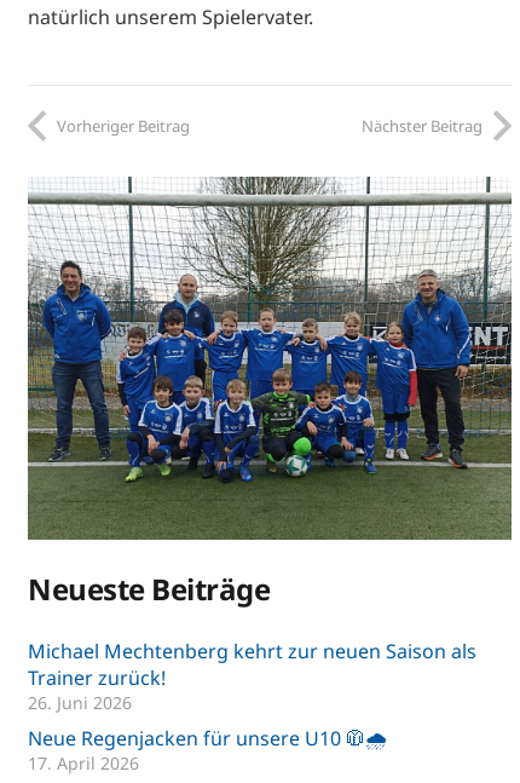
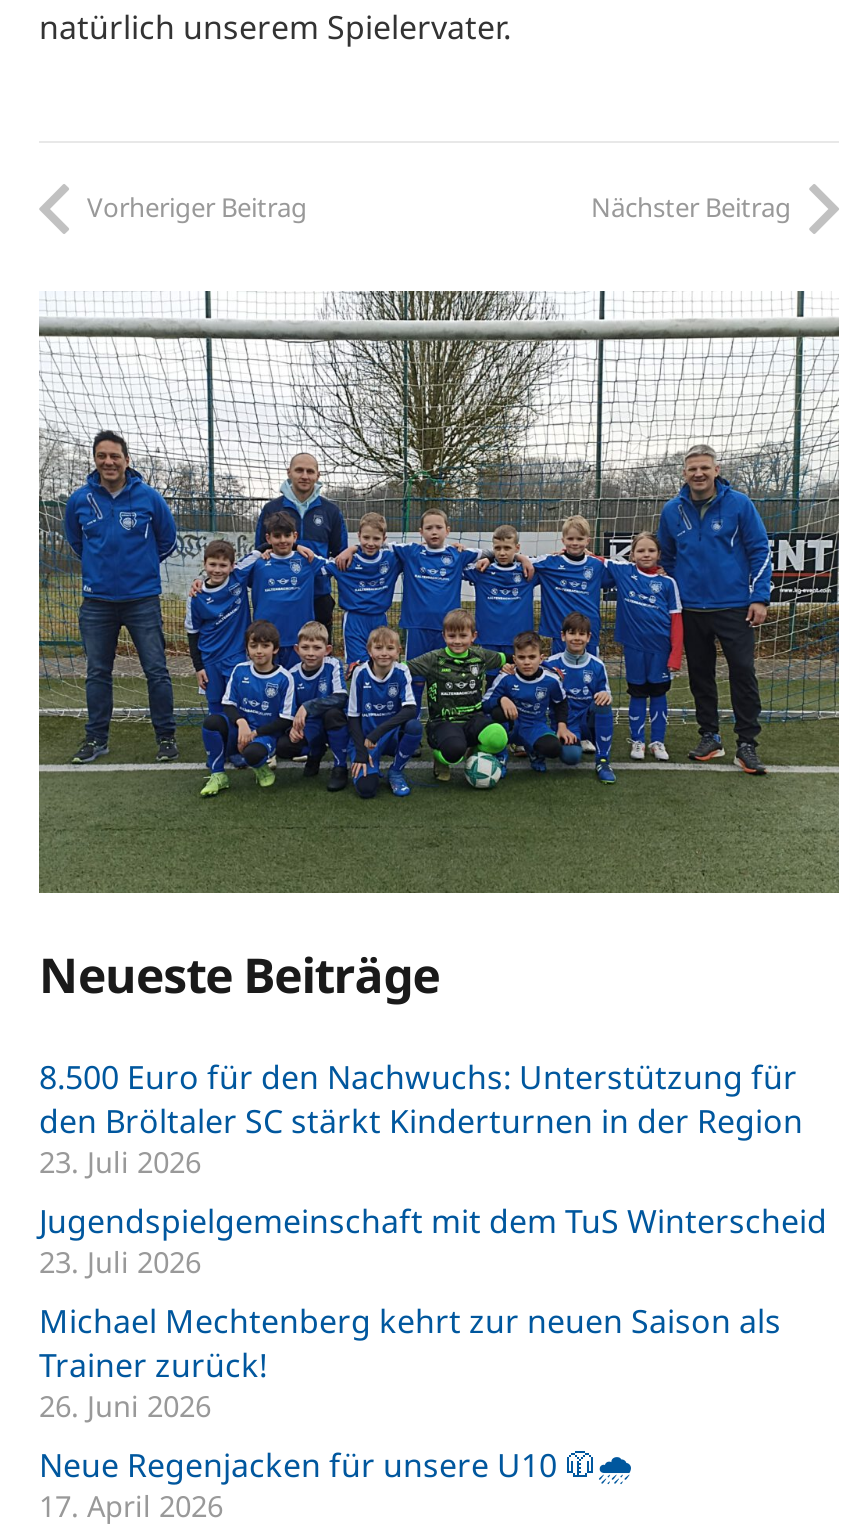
none -> [39,1054,827,1280] 8.500 Euro für den Nachwuchs: Unterstützung für | den Bröltaler SC stärkt Kinderturnen in der Region | 23. Juli 2026 | Jugendspielgemeinschaft mit dem TuS Winterscheid | 23. Juli 2026

